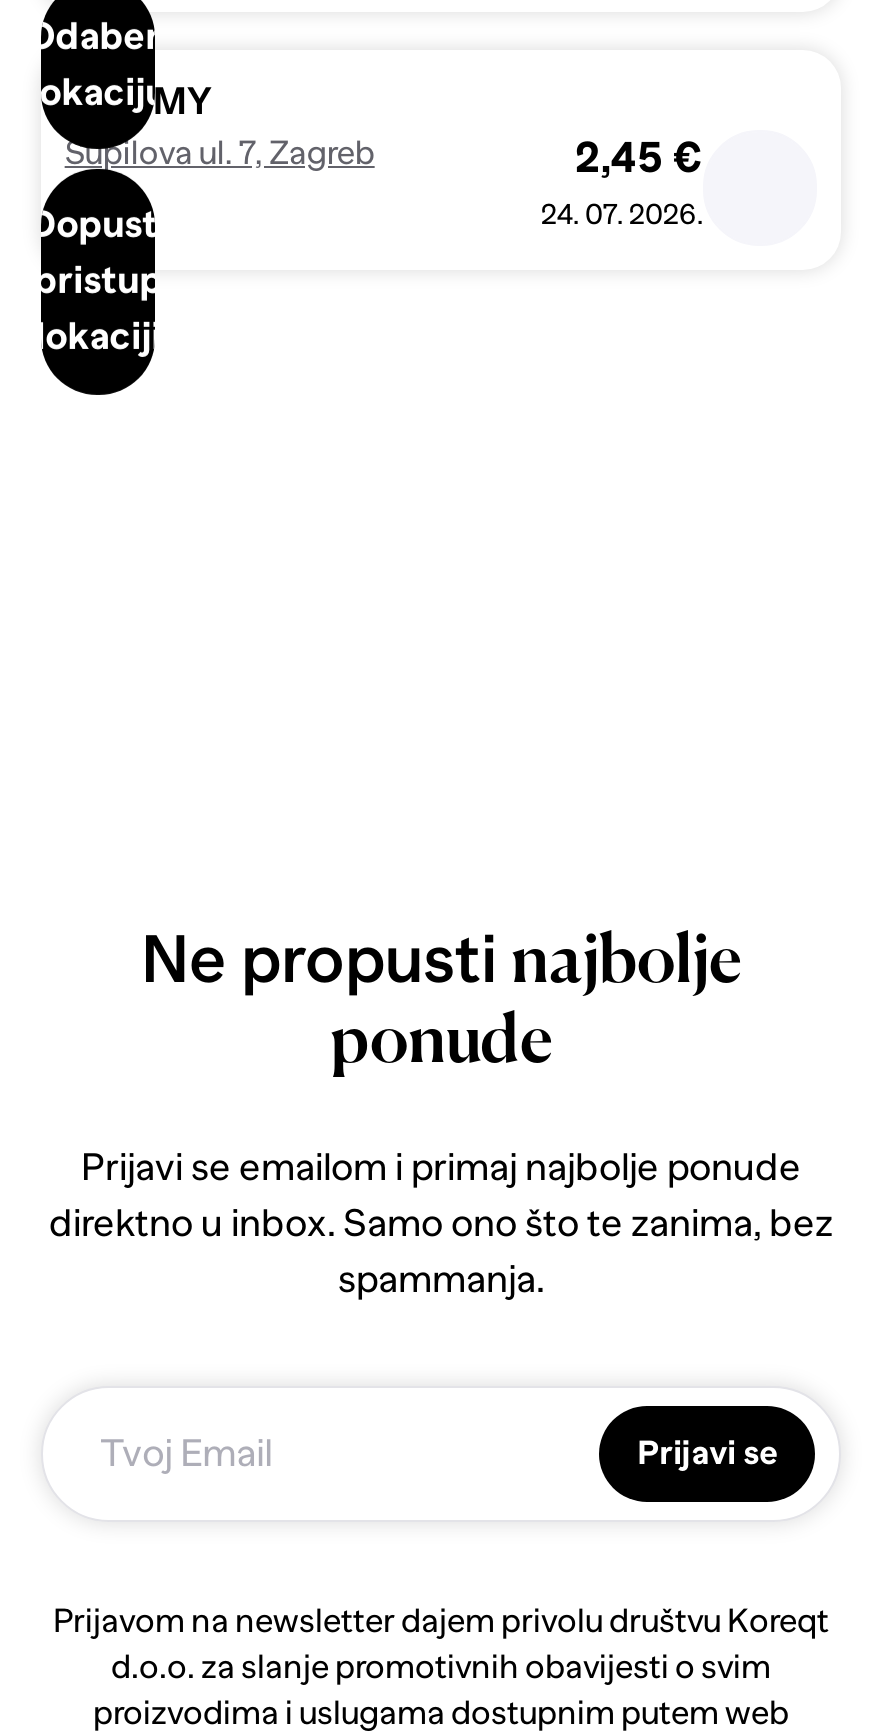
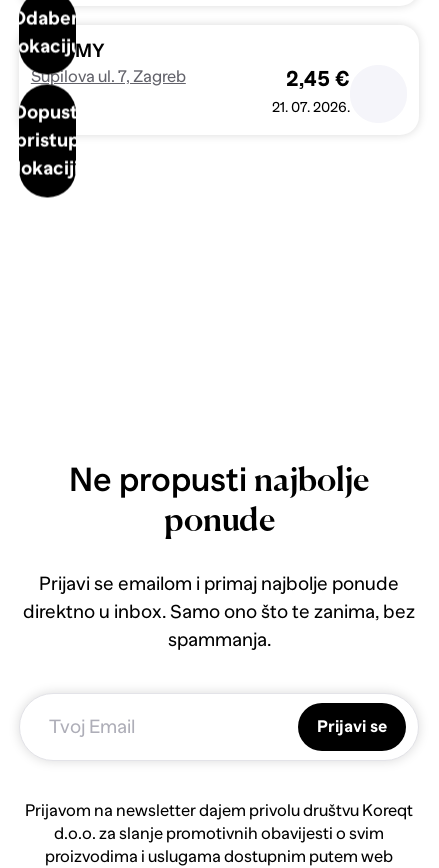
[541,198,703,230] 24. 07. 2026. -> [272,99,350,115] 21. 07. 2026.

